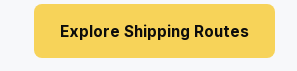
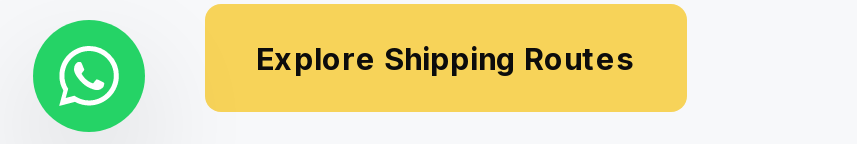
none -> [31,18,147,134] [image]

